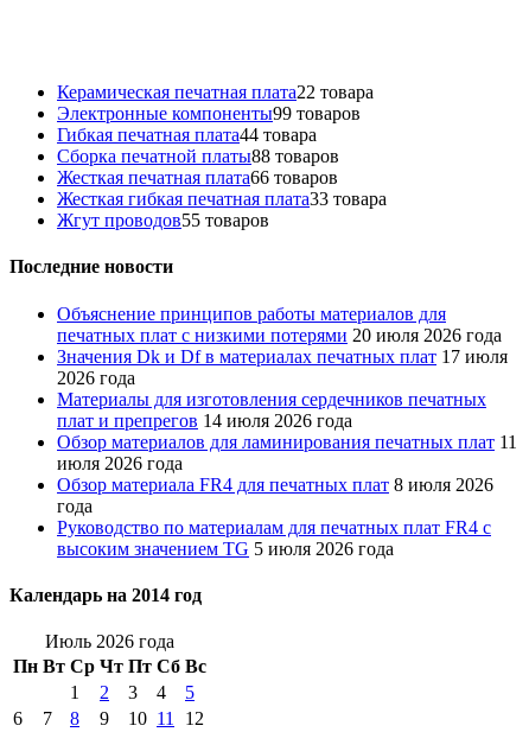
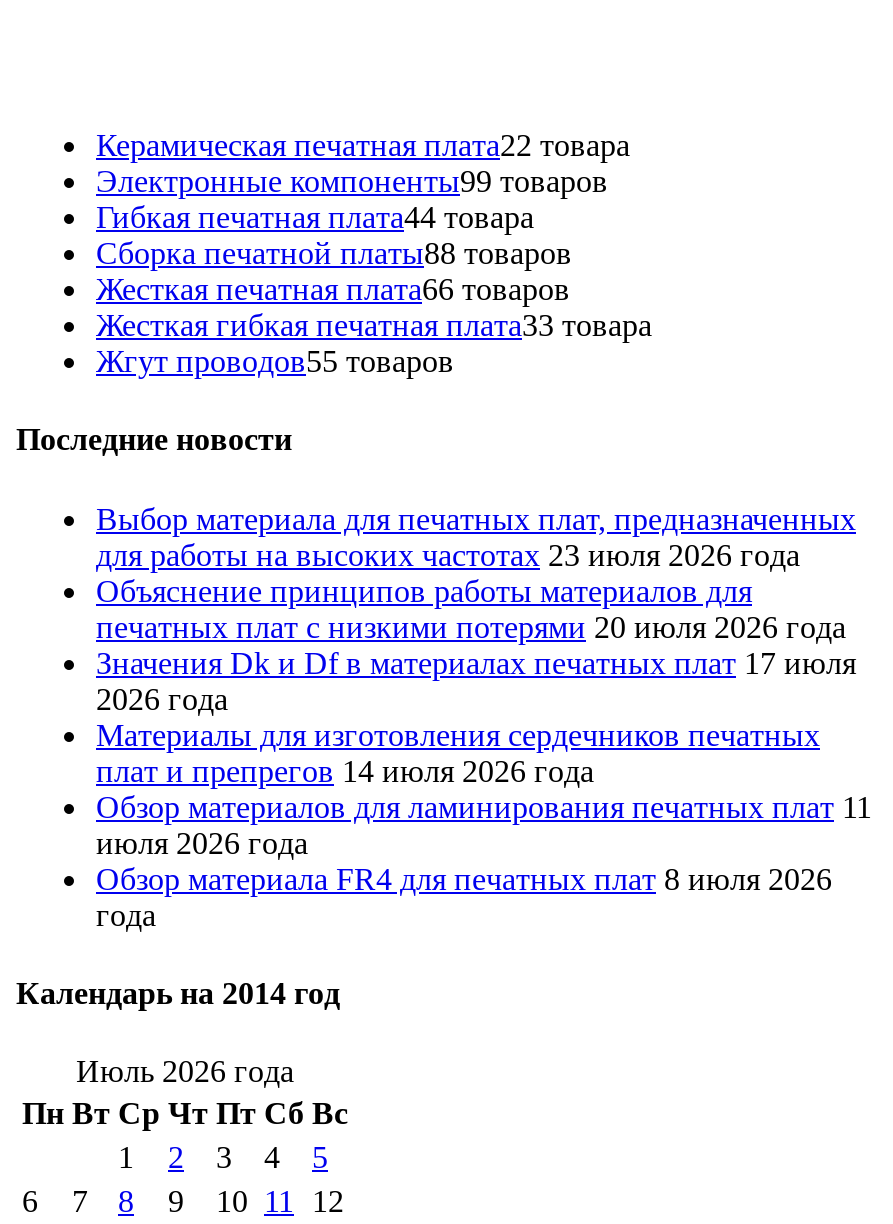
none -> [96,501,856,571] Выбор материала для печатных плат, предназначенных | для работы на высоких частотах 23 июля 2026 года
moved [57,303,517,515] -> [96,573,872,931]: Объяснение принципов работы материалов для | печатных плат с низкими потерями 20 июля 2026 года | Значения Dk и Df в материалах печатных плат 17 июля | ... | Обзор материала FR4 для печатных плат 8 июля 2026 | года
[57,517,491,558] Руководство по материалам для печатных плат FR4 с | высоким значением TG 5 июля 2026 года -> none

